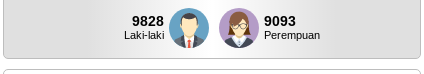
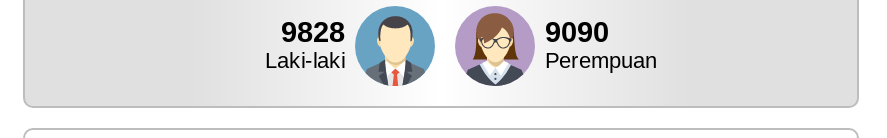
[264,13,296,29] 9093 -> [545,16,609,48] 9090

